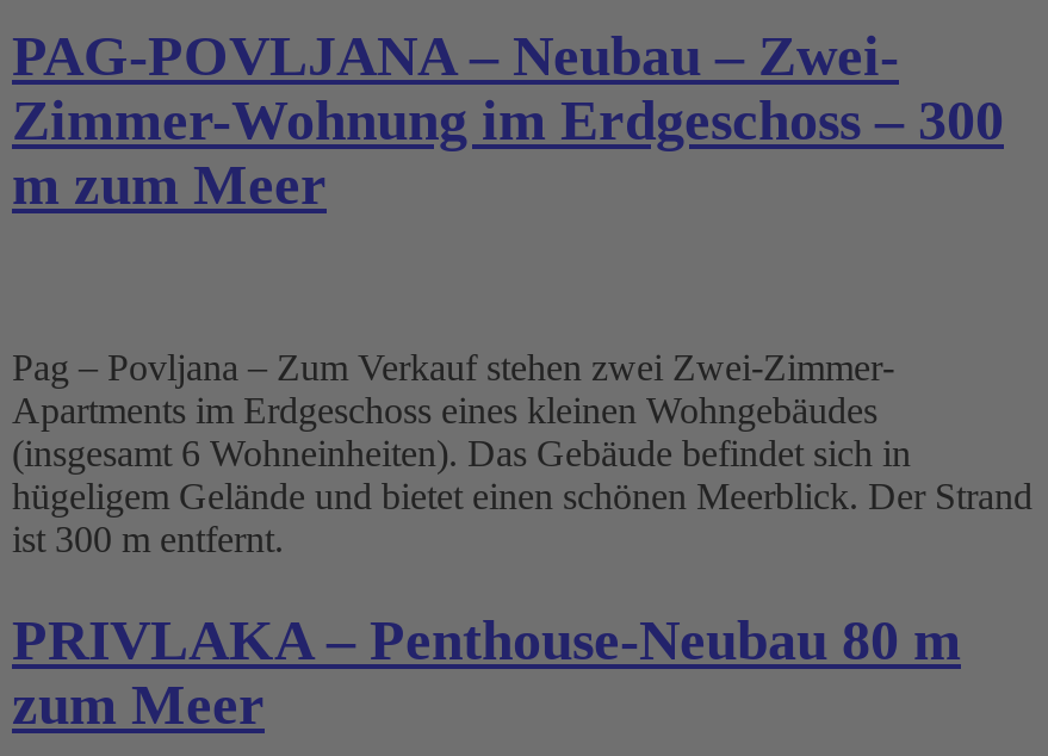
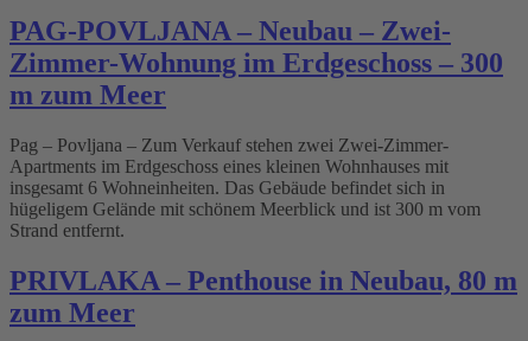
[12,389,1033,559] Apartments im Erdgeschoss eines kleinen Wohngebäudes | (insgesamt 6 Wohneinheiten). Das Gebäude befindet sich in | hügeligem Gelände und bietet einen schönen Meerblick. Der Strand | ist 300 m entfernt. -> [9,156,481,240] Apartments im Erdgeschoss eines kleinen Wohnhauses mit | insgesamt 6 Wohneinheiten. Das Gebäude befindet sich in | hügeligem Gelände mit schönem Meerblick und ist 300 m vom | Strand entfernt.
[12,608,961,670] PRIVLAKA – Penthouse-Neubau 80 m -> [9,265,517,296] PRIVLAKA – Penthouse in Neubau, 80 m

